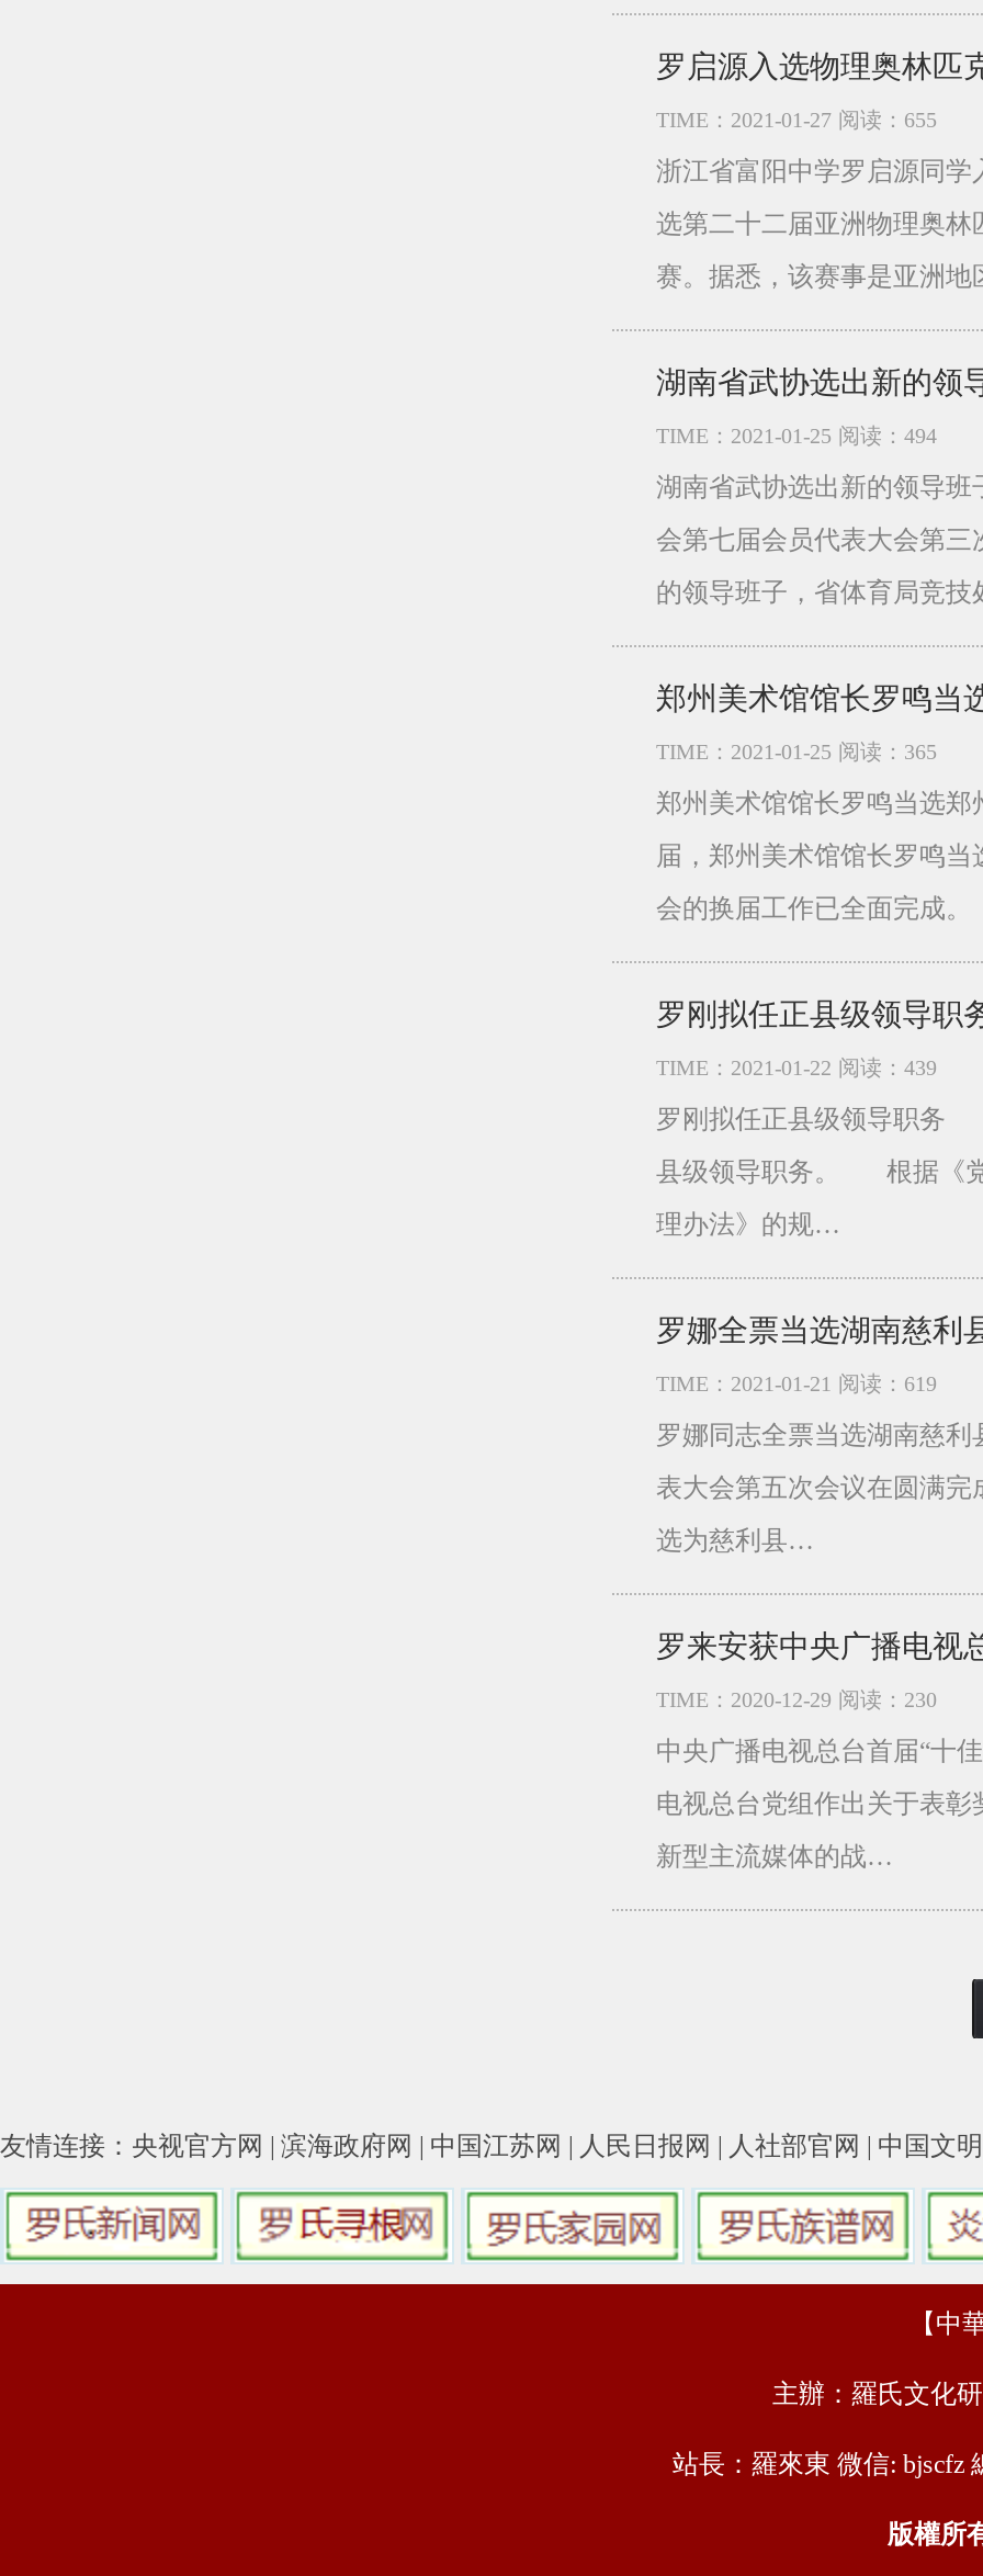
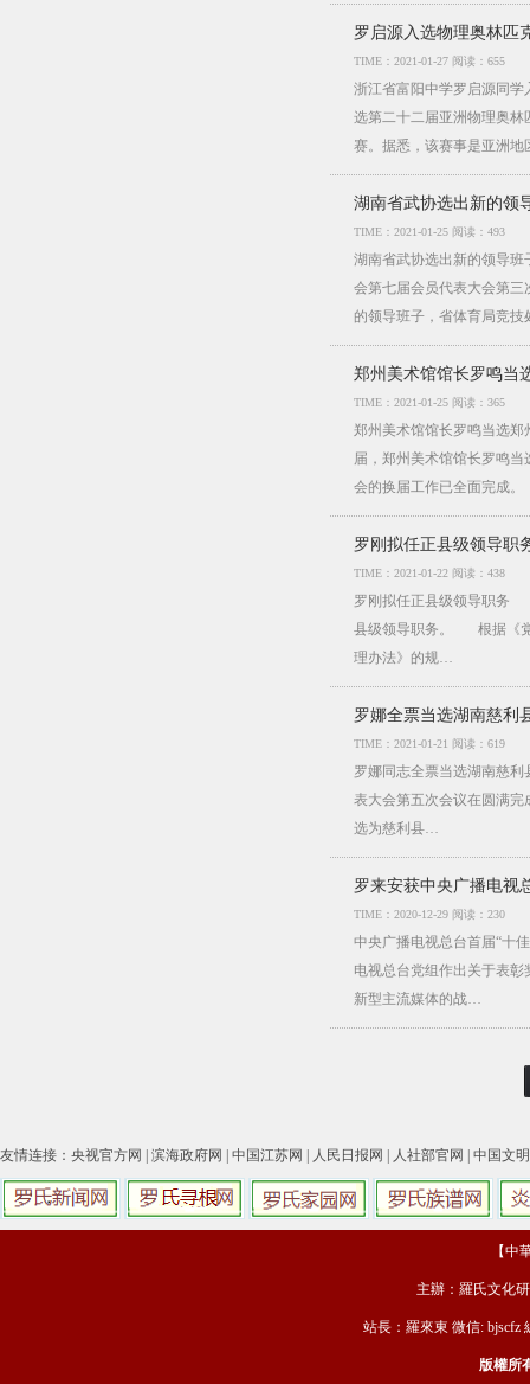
[656,423,937,448] TIME：2021-01-25 阅读：494 -> [354,225,505,238] TIME：2021-01-25 阅读：493
[656,1055,937,1080] TIME：2021-01-22 阅读：439 -> [354,566,505,579] TIME：2021-01-22 阅读：438

